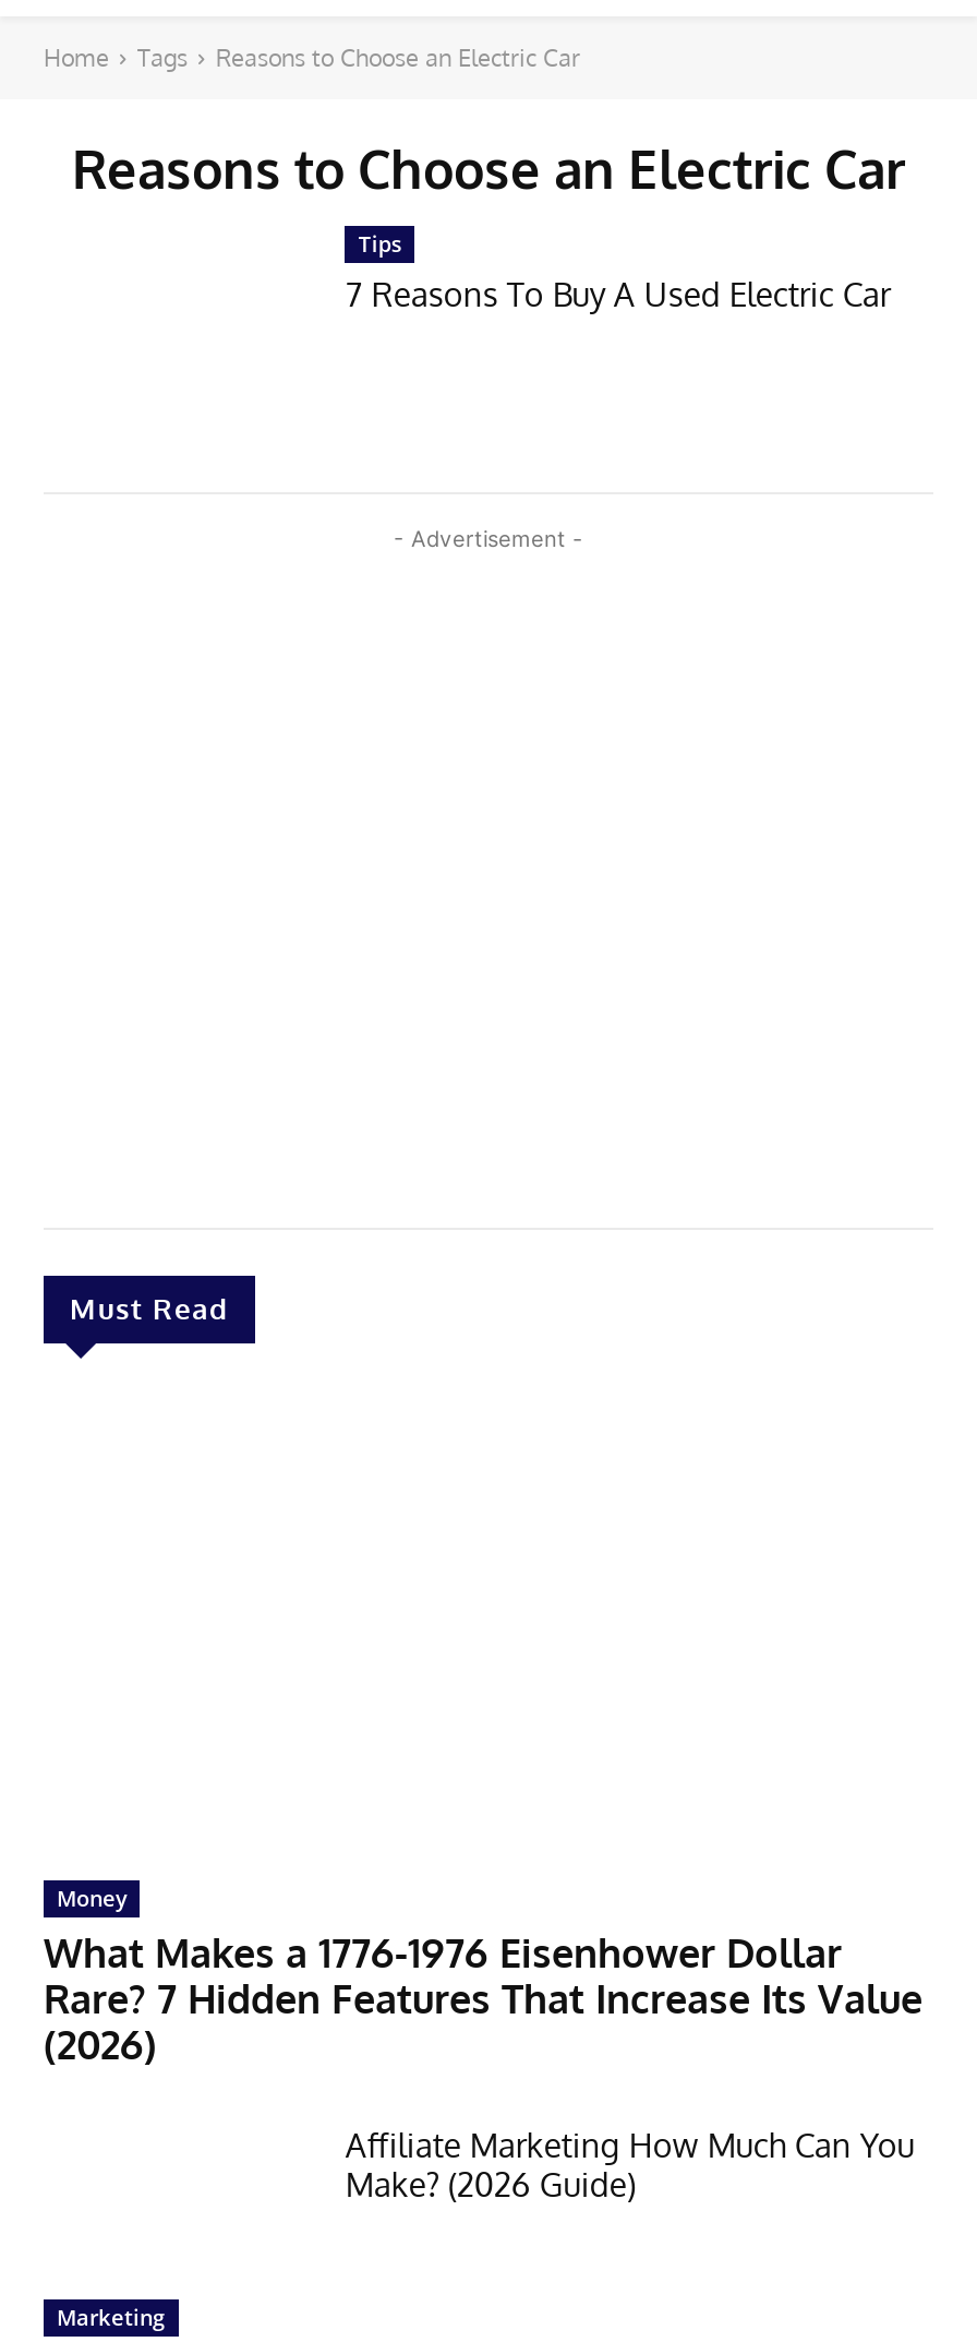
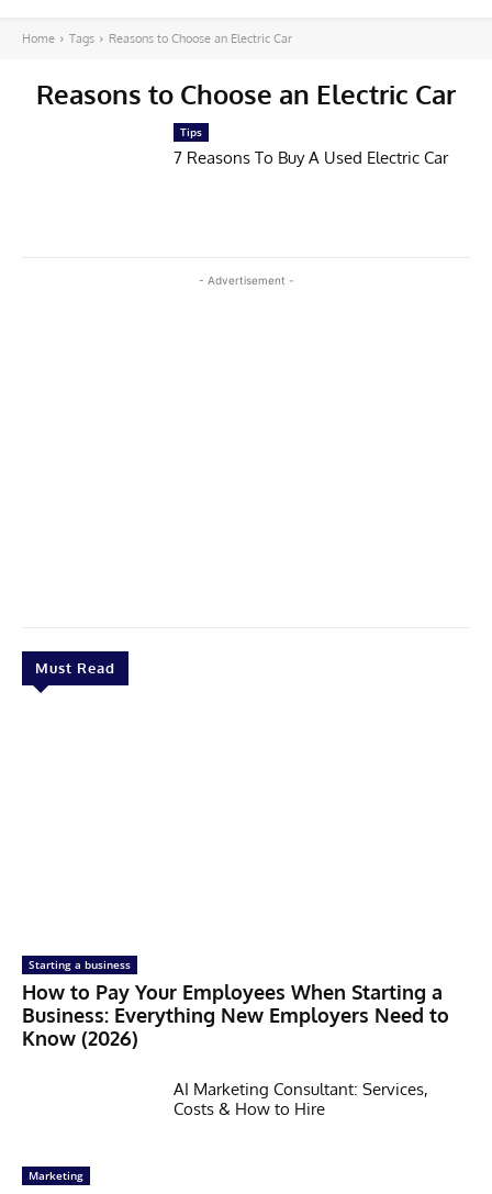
[44,1882,922,2068] Money | What Makes a 1776-1976 Eisenhower Dollar | Rare? 7 Hidden Features That Increase Its Value | (2026) -> [22,957,449,1050] Starting a business | How to Pay Your Employees When Starting a | Business: Everything New Employers Need to | Know (2026)
[345,2125,915,2205] Affiliate Marketing How Much Can You | Make? (2026 Guide) -> [174,1079,429,1119] AI Marketing Consultant: Services, | Costs & How to Hire

